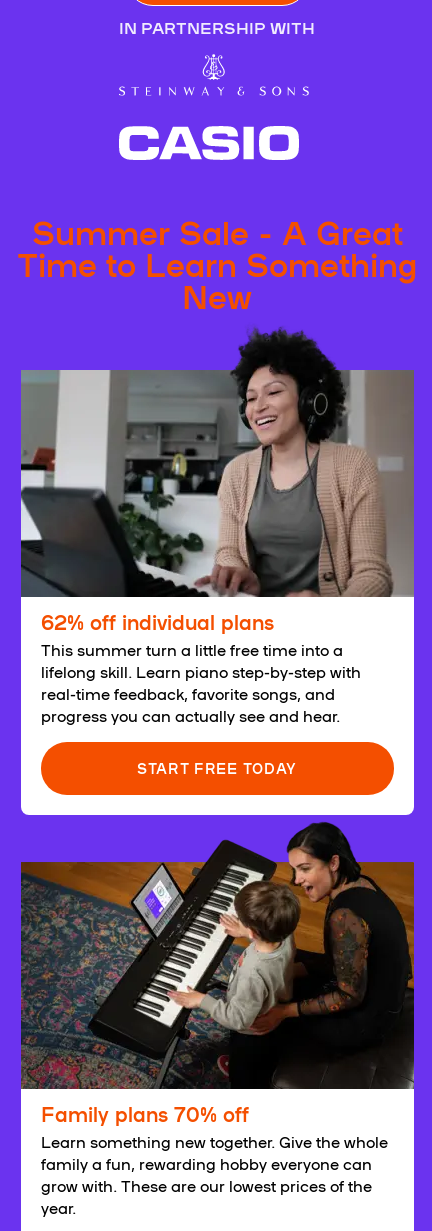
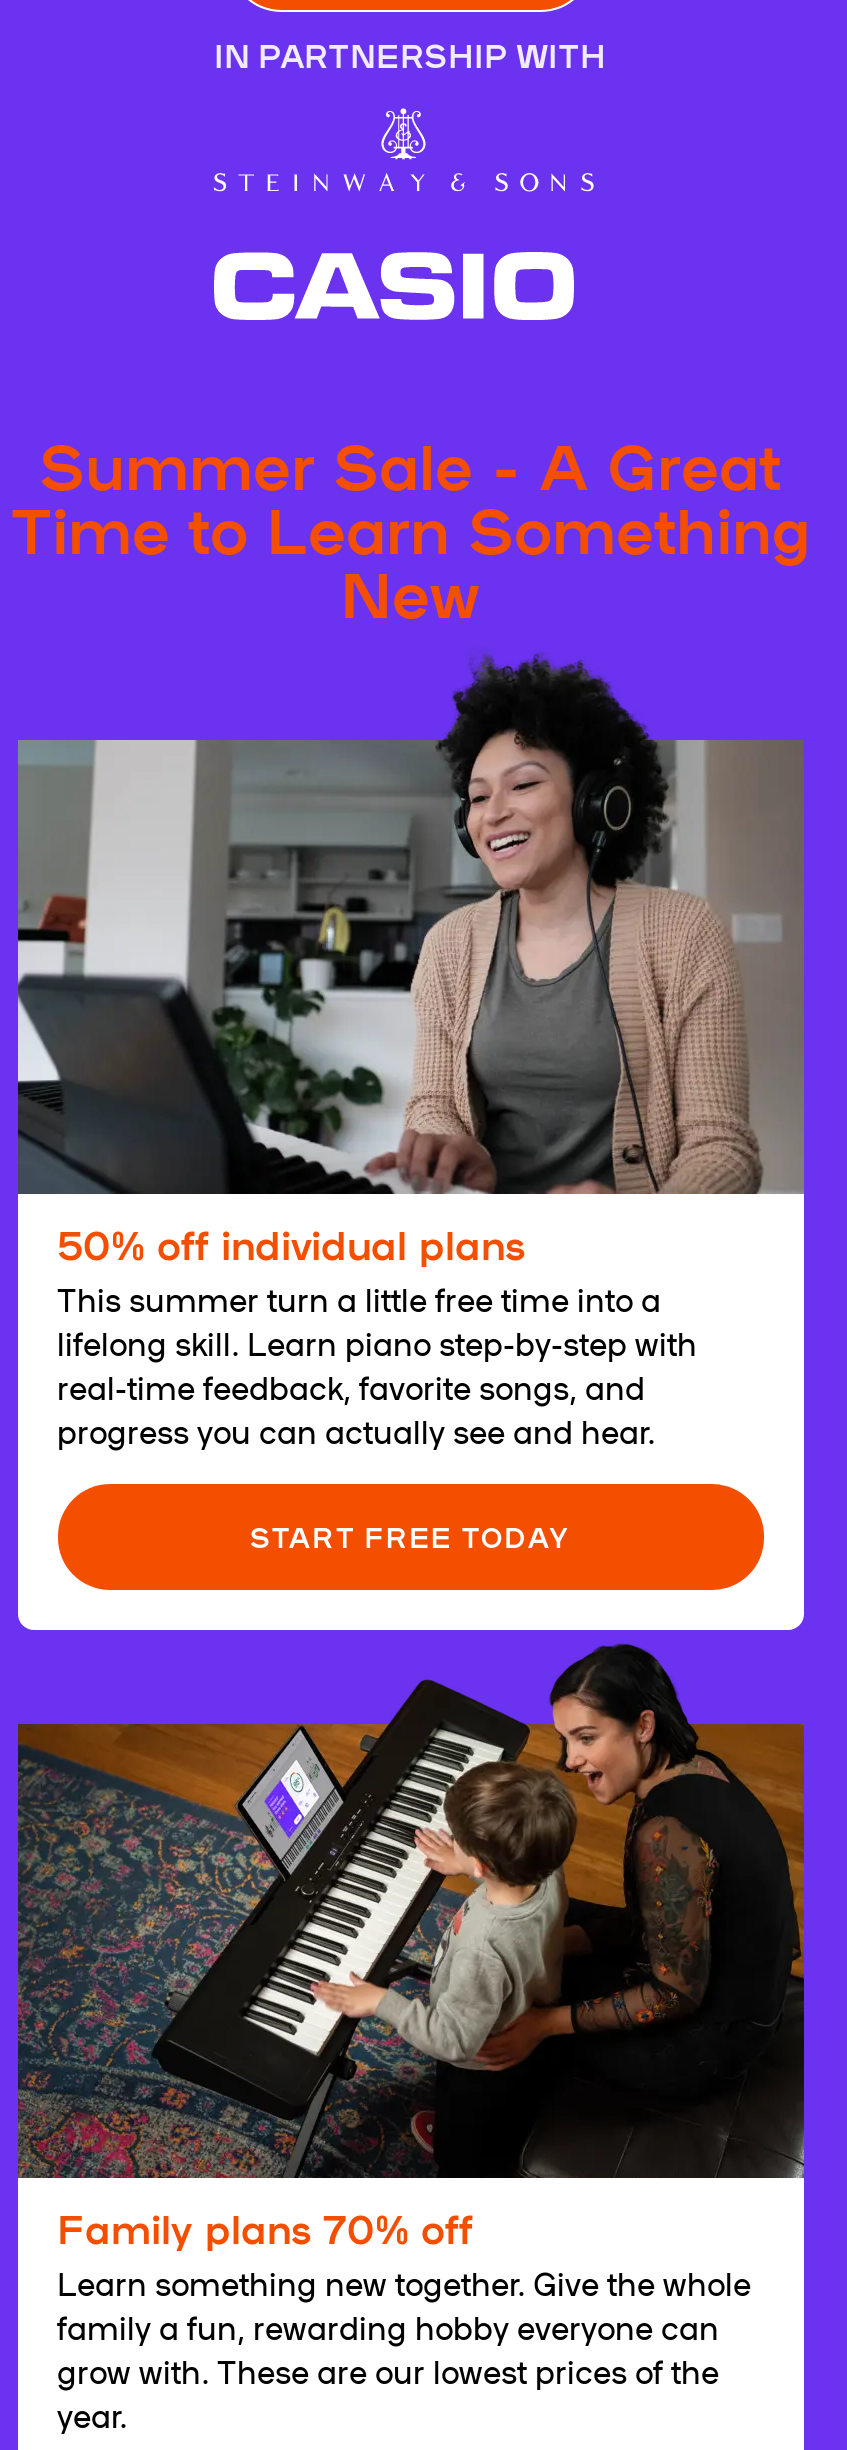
[40,606,273,634] 62% off individual plans -> [57,1213,525,1269] 50% off individual plans

